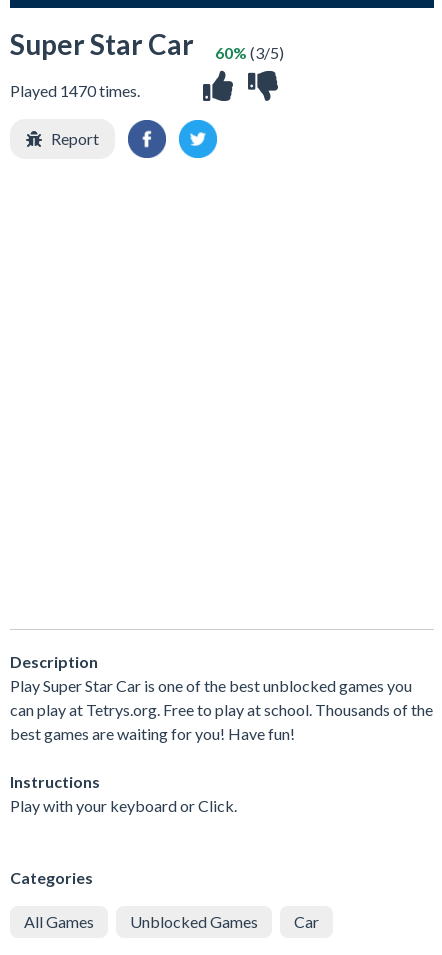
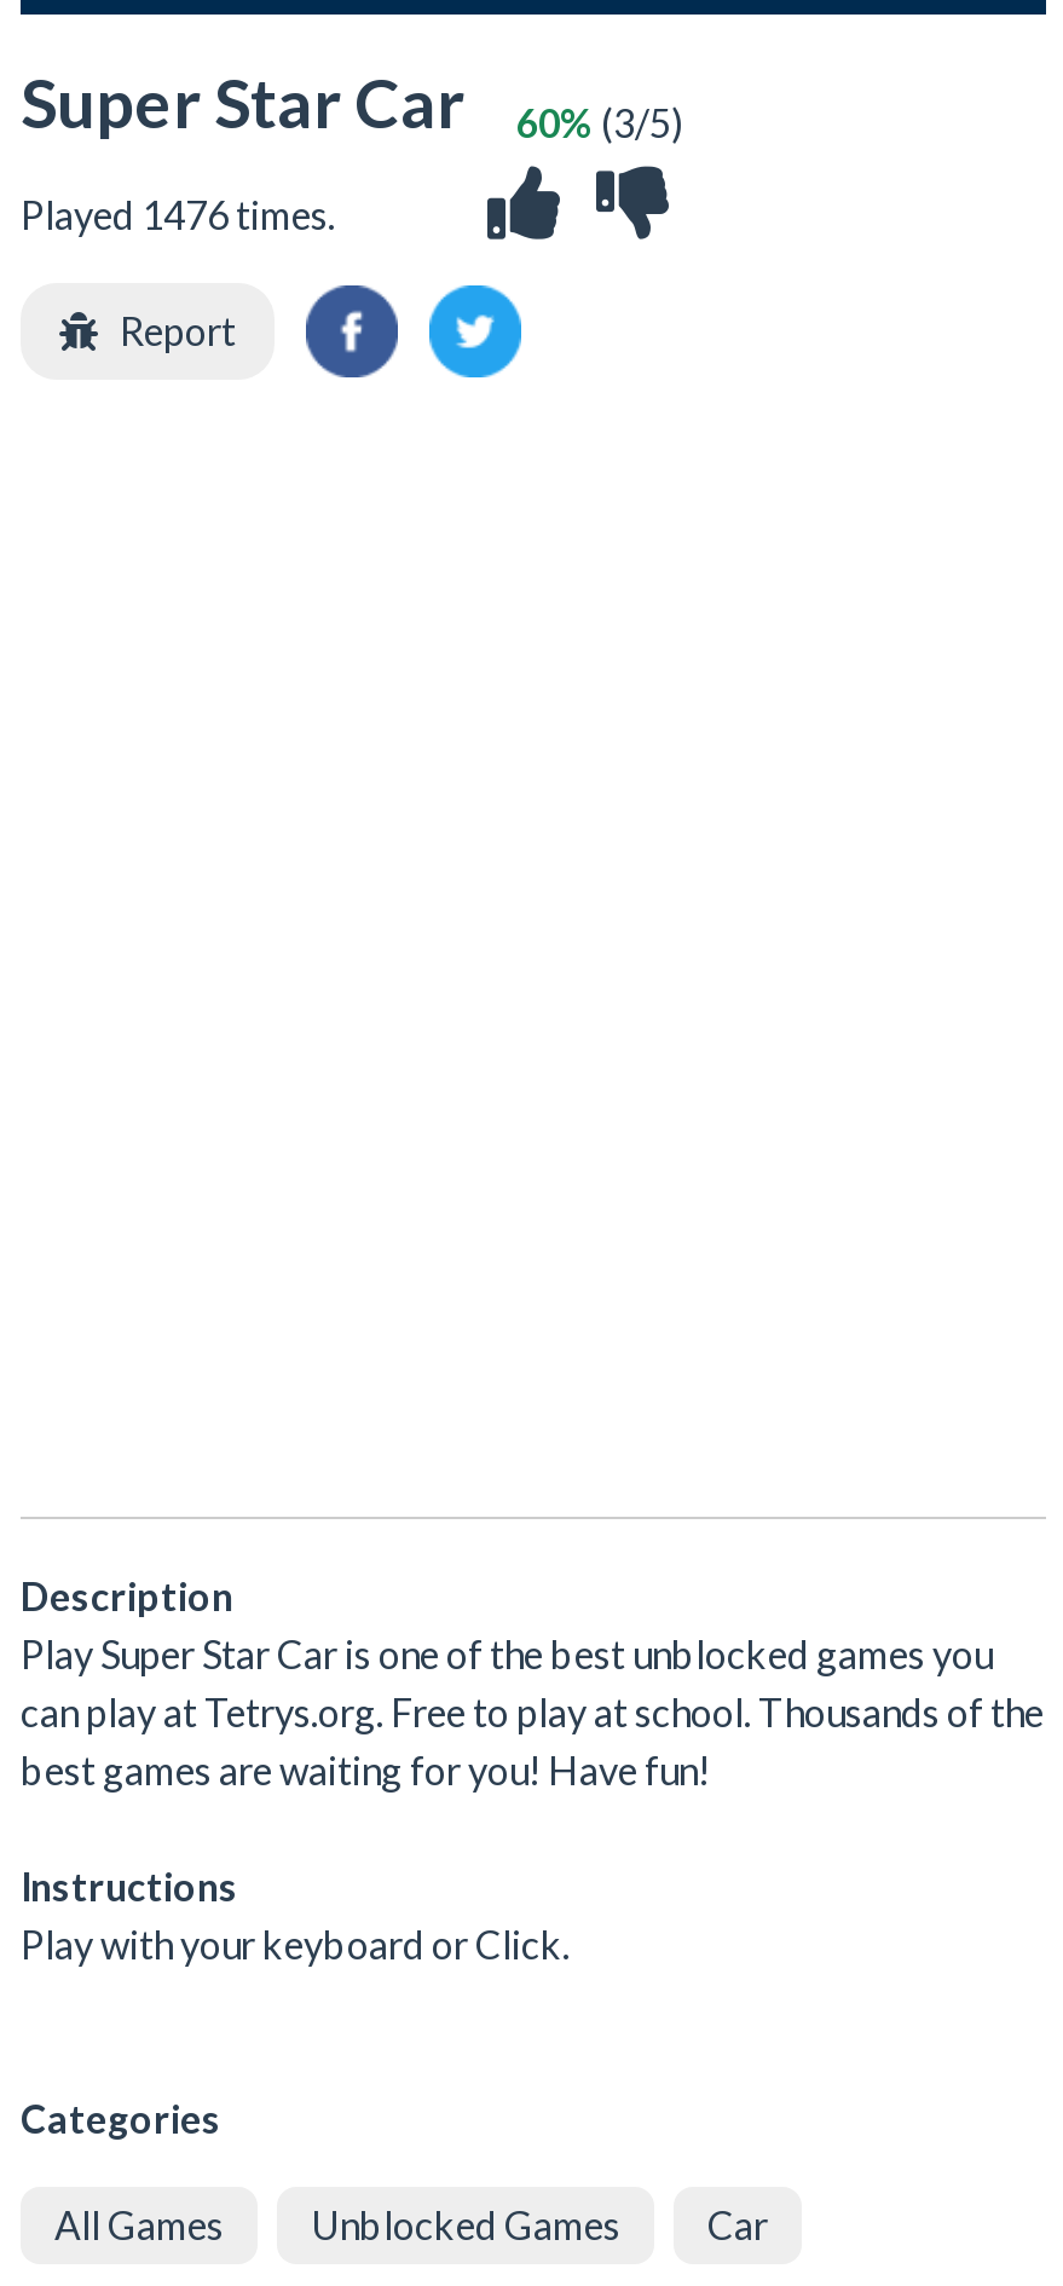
[10,81,140,100] Played 1470 times. -> [21,191,335,237] Played 1476 times.

